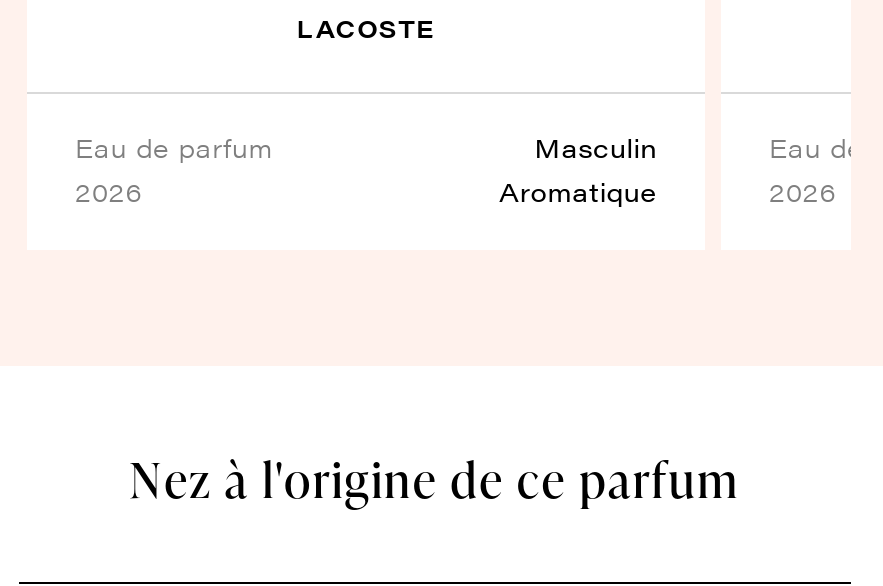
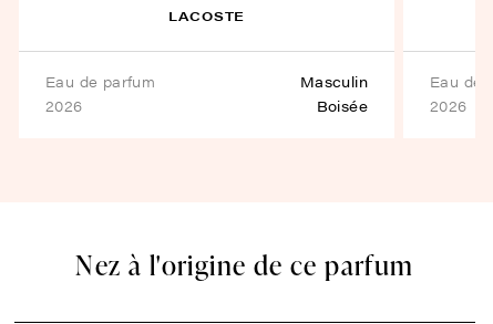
[499,172,657,210] Aromatique -> [316,95,368,116] Boisée

